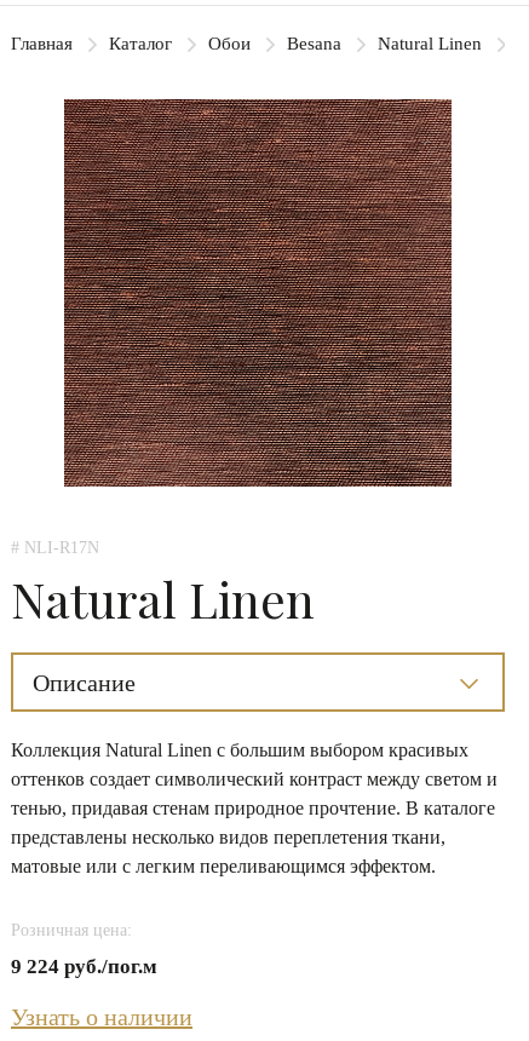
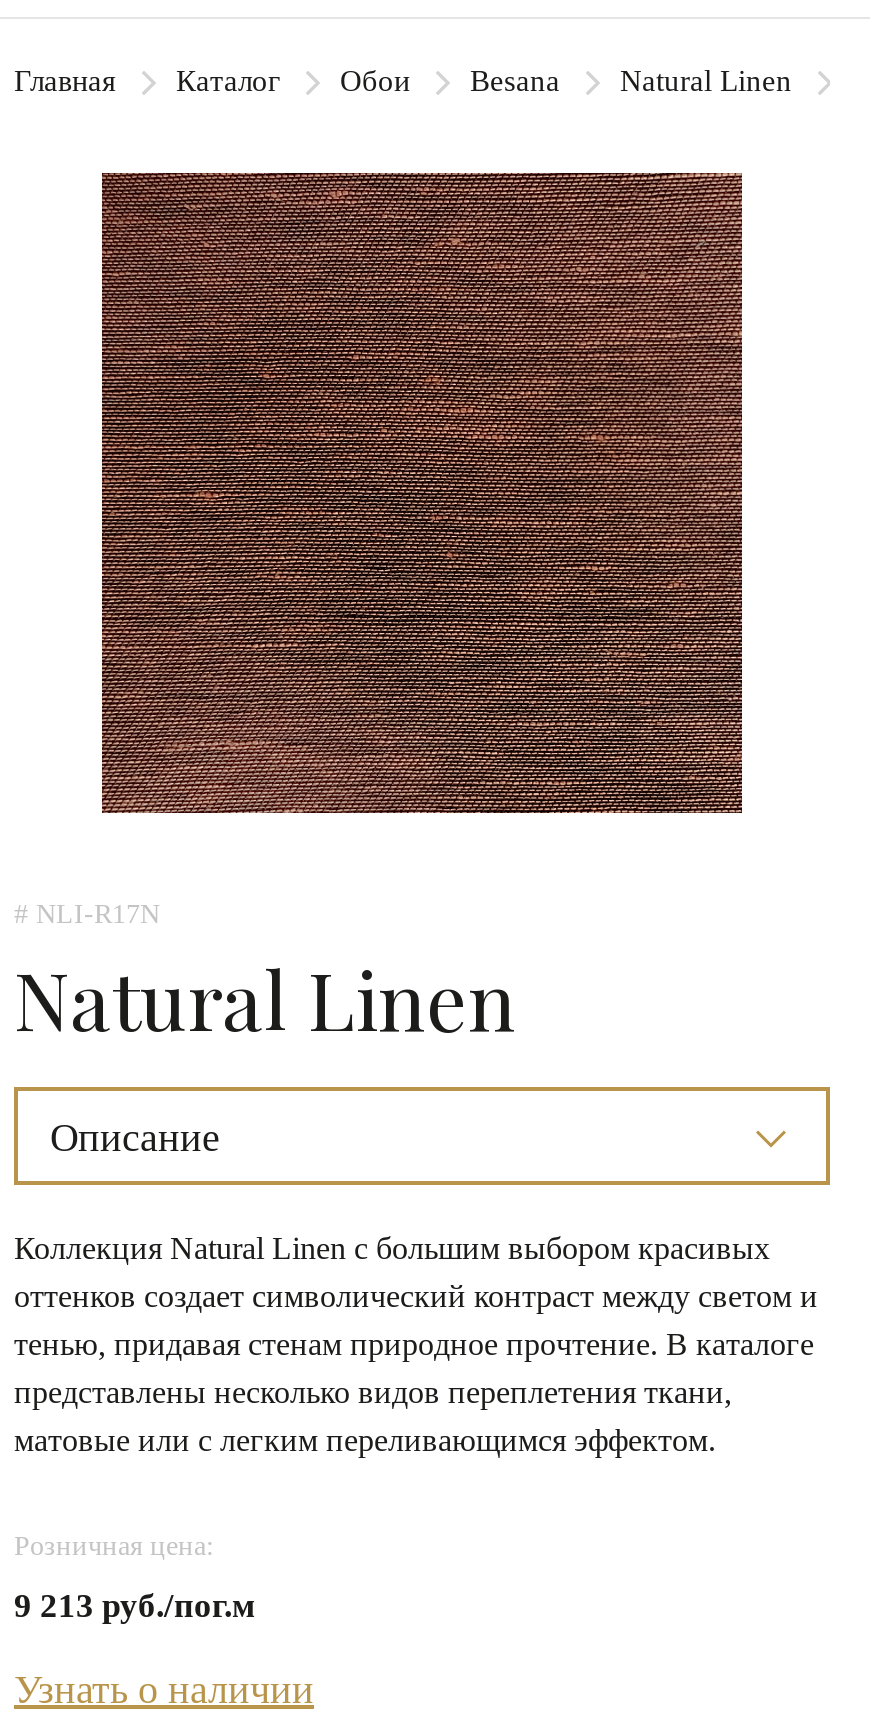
[11,955,157,978] 9 224 руб./пог.м -> [14,1587,256,1625] 9 213 руб./пог.м

